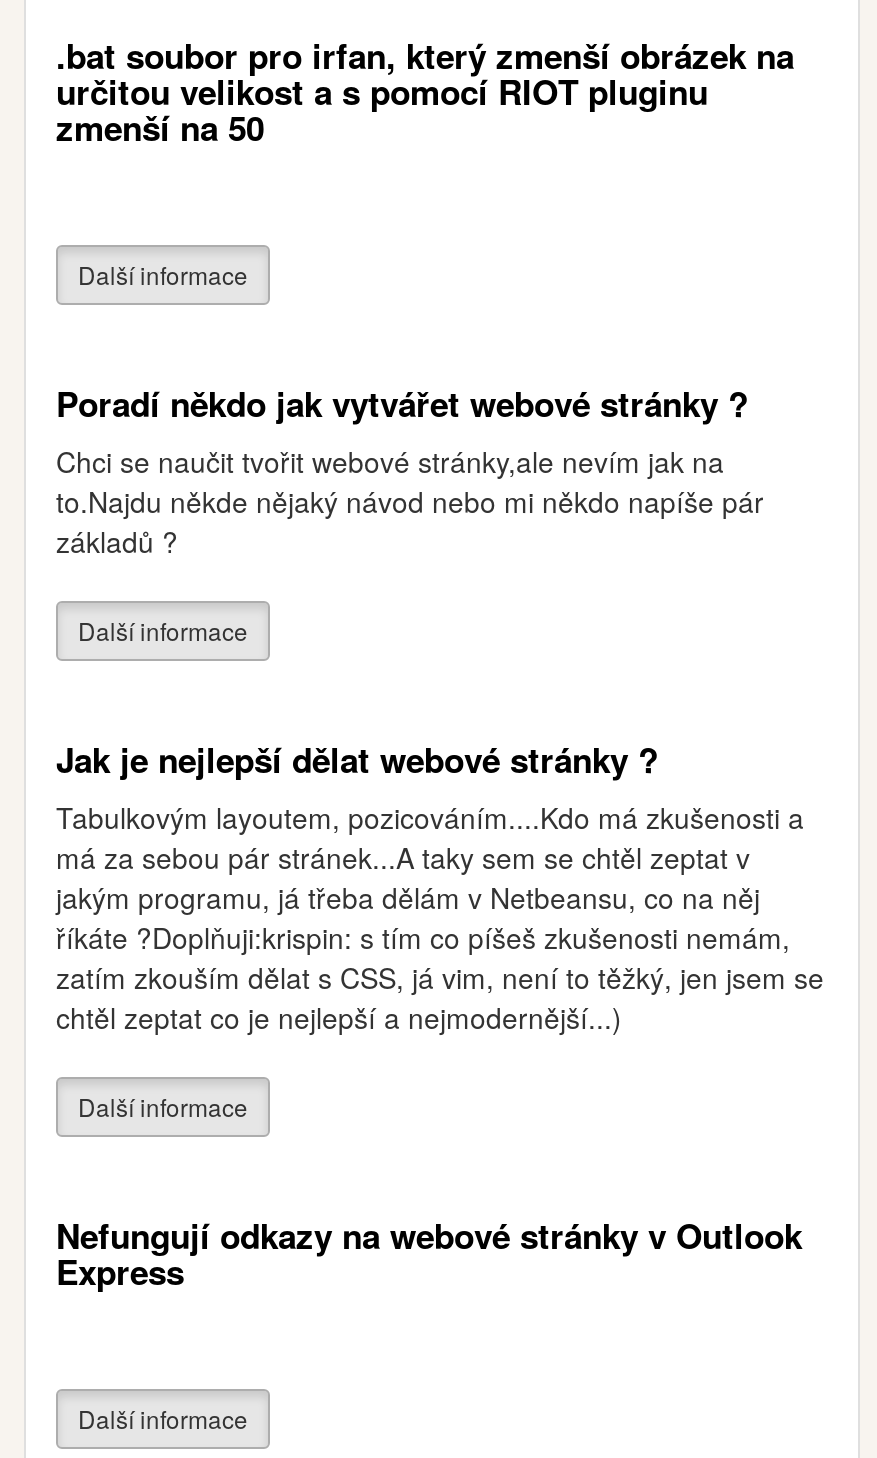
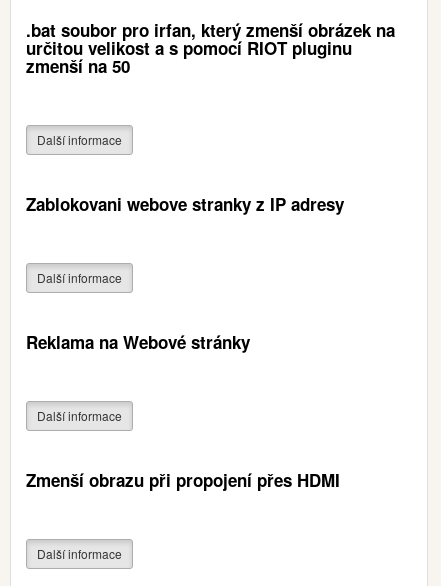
[56,379,764,561] Poradí někdo jak vytvářet webové stránky ? | Chci se naučit tvořit webové stránky,ale nevím jak na | to.Najdu někde nějaký návod nebo mi někdo napíše pár | základů ? -> [26,192,344,216] Zablokovani webove stranky z IP adresy
[56,735,824,1037] Jak je nejlepší dělat webové stránky ? | Tabulkovým layoutem, pozicováním....Kdo má zkušenosti a | má za sebou pár stránek...A taky sem se chtěl zeptat v | jakým programu, já třeba dělám v Netbeansu, co na něj | říkáte ?Doplňuji:krispin: s tím co píšeš zkušenosti nemám, | zatím zkouším dělat s CSS, já vim, není to těžký, jen jsem se | chtěl zeptat co je nejlepší a nejmodernější...) -> [26,330,250,354] Reklama na Webové stránky
[56,1211,802,1295] Nefungují odkazy na webové stránky v Outlook | Express -> [26,468,340,492] Zmenší obrazu při propojení přes HDMI

